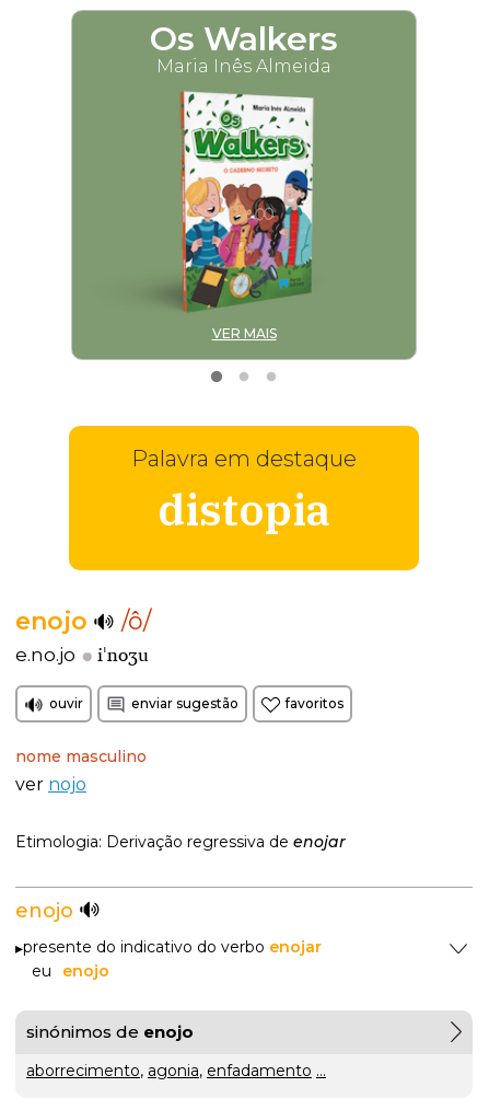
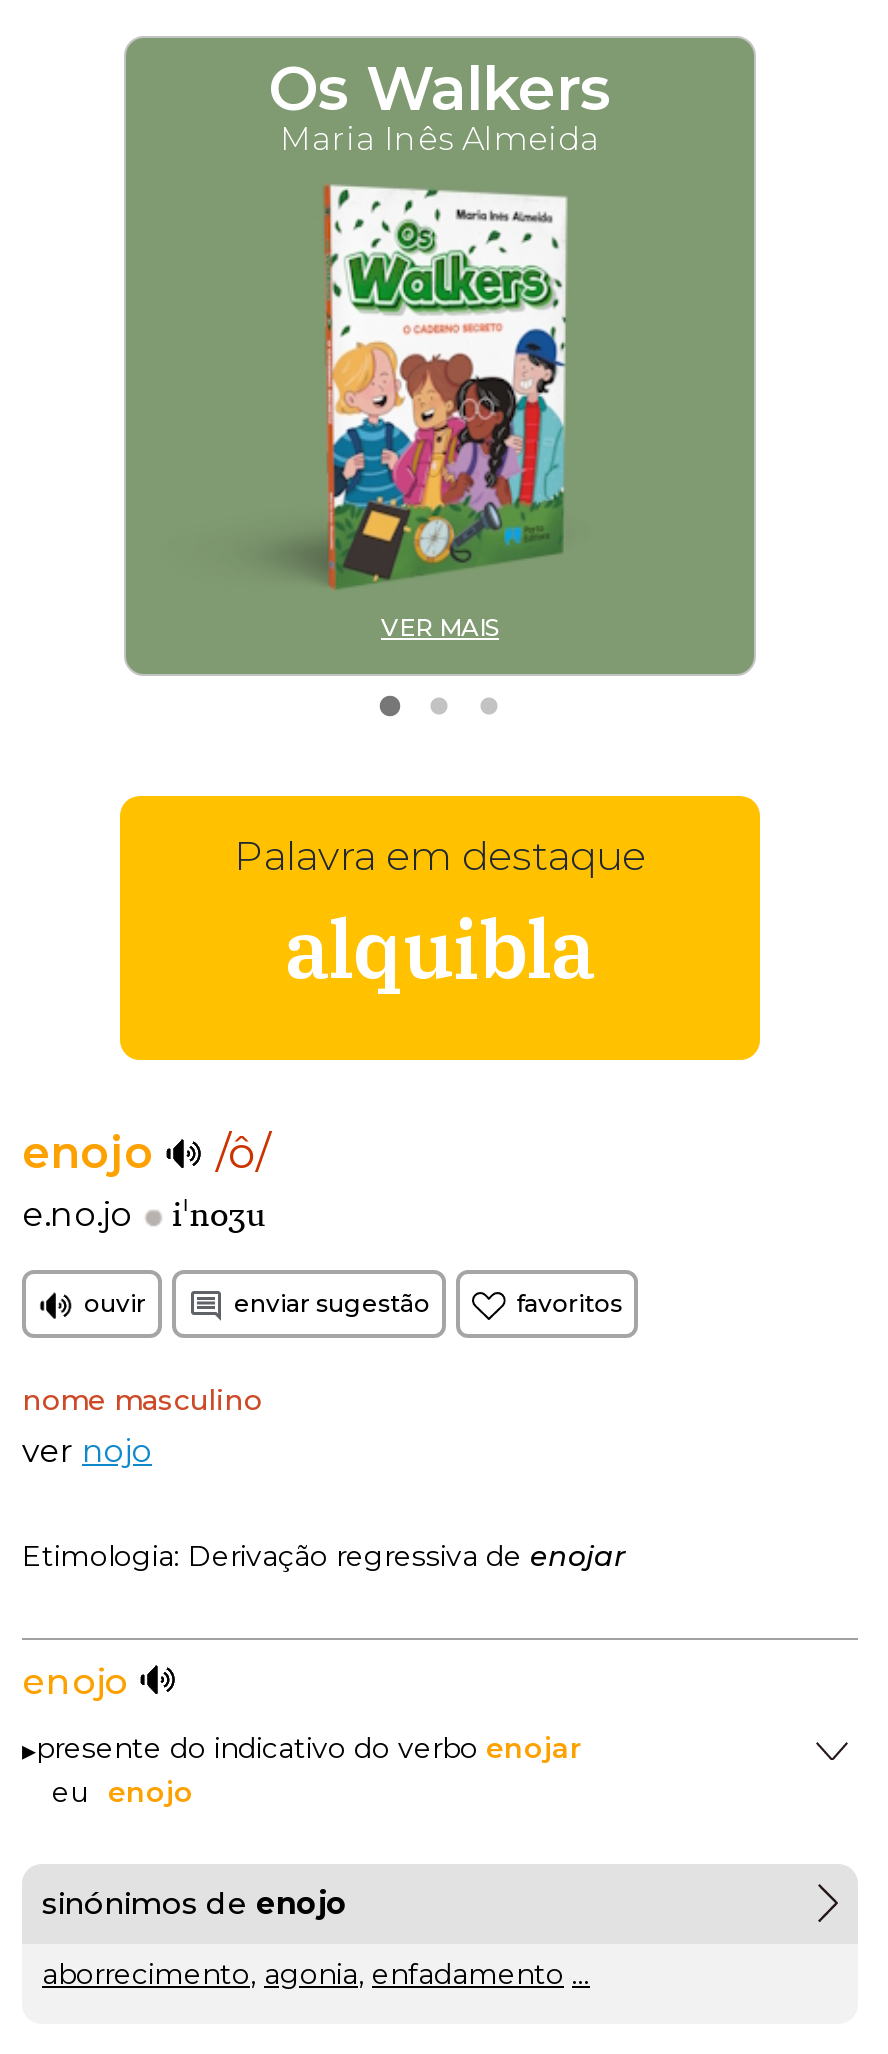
[158,481,330,537] distopia -> [285,896,595,1000] alquibla

